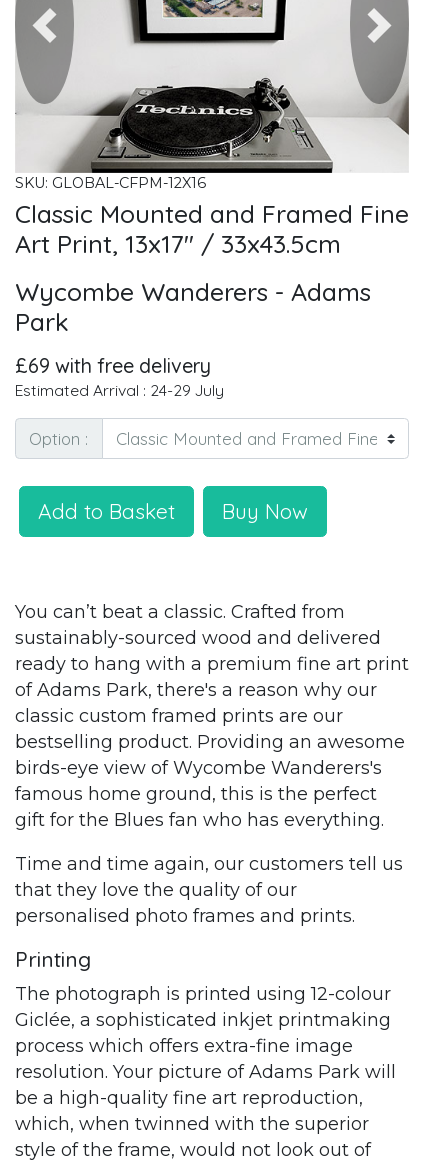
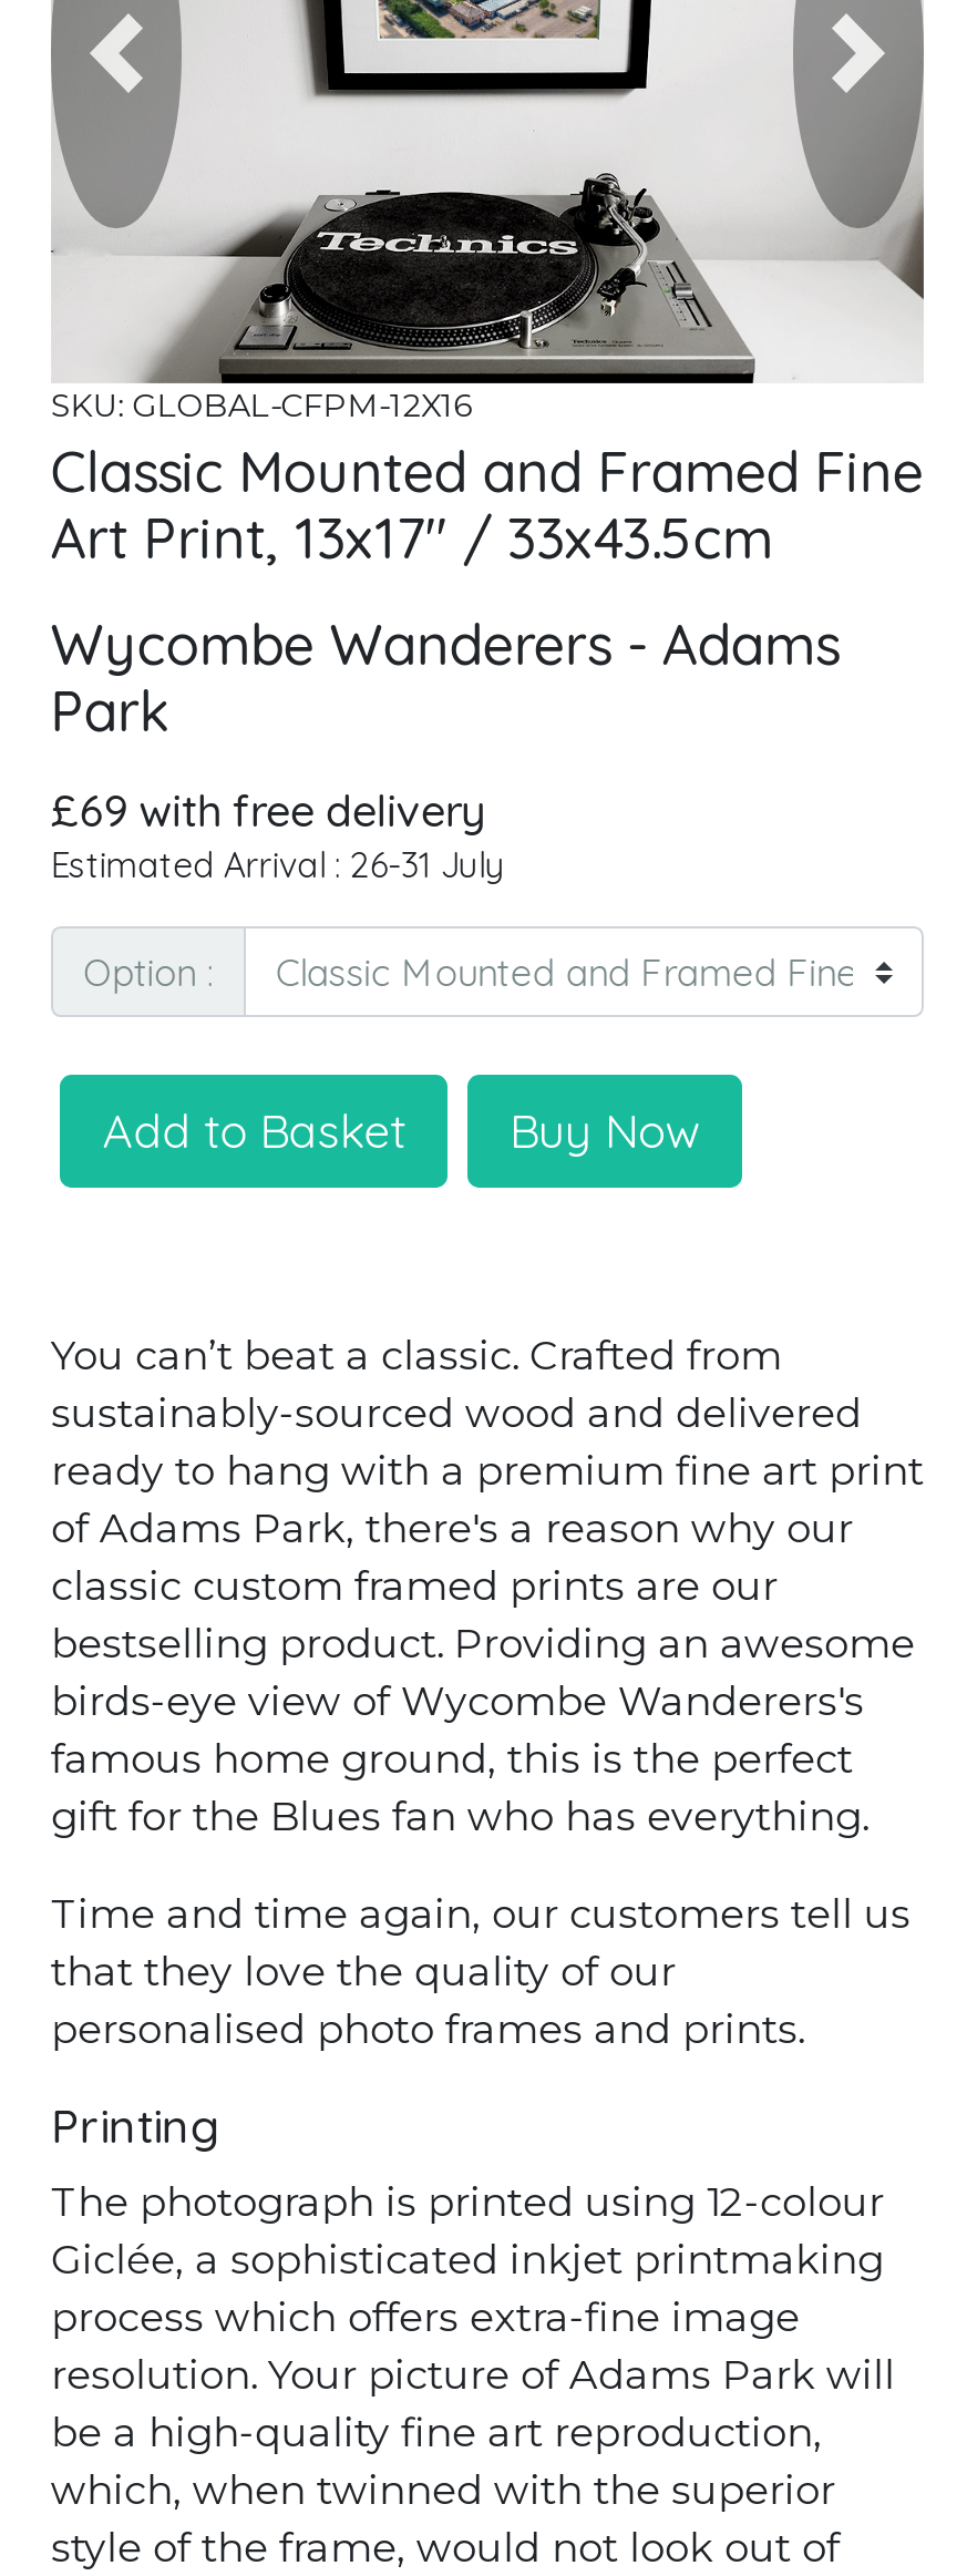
[15,380,224,400] Estimated Arrival : 24-29 July -> [51,843,505,887] Estimated Arrival : 26-31 July

